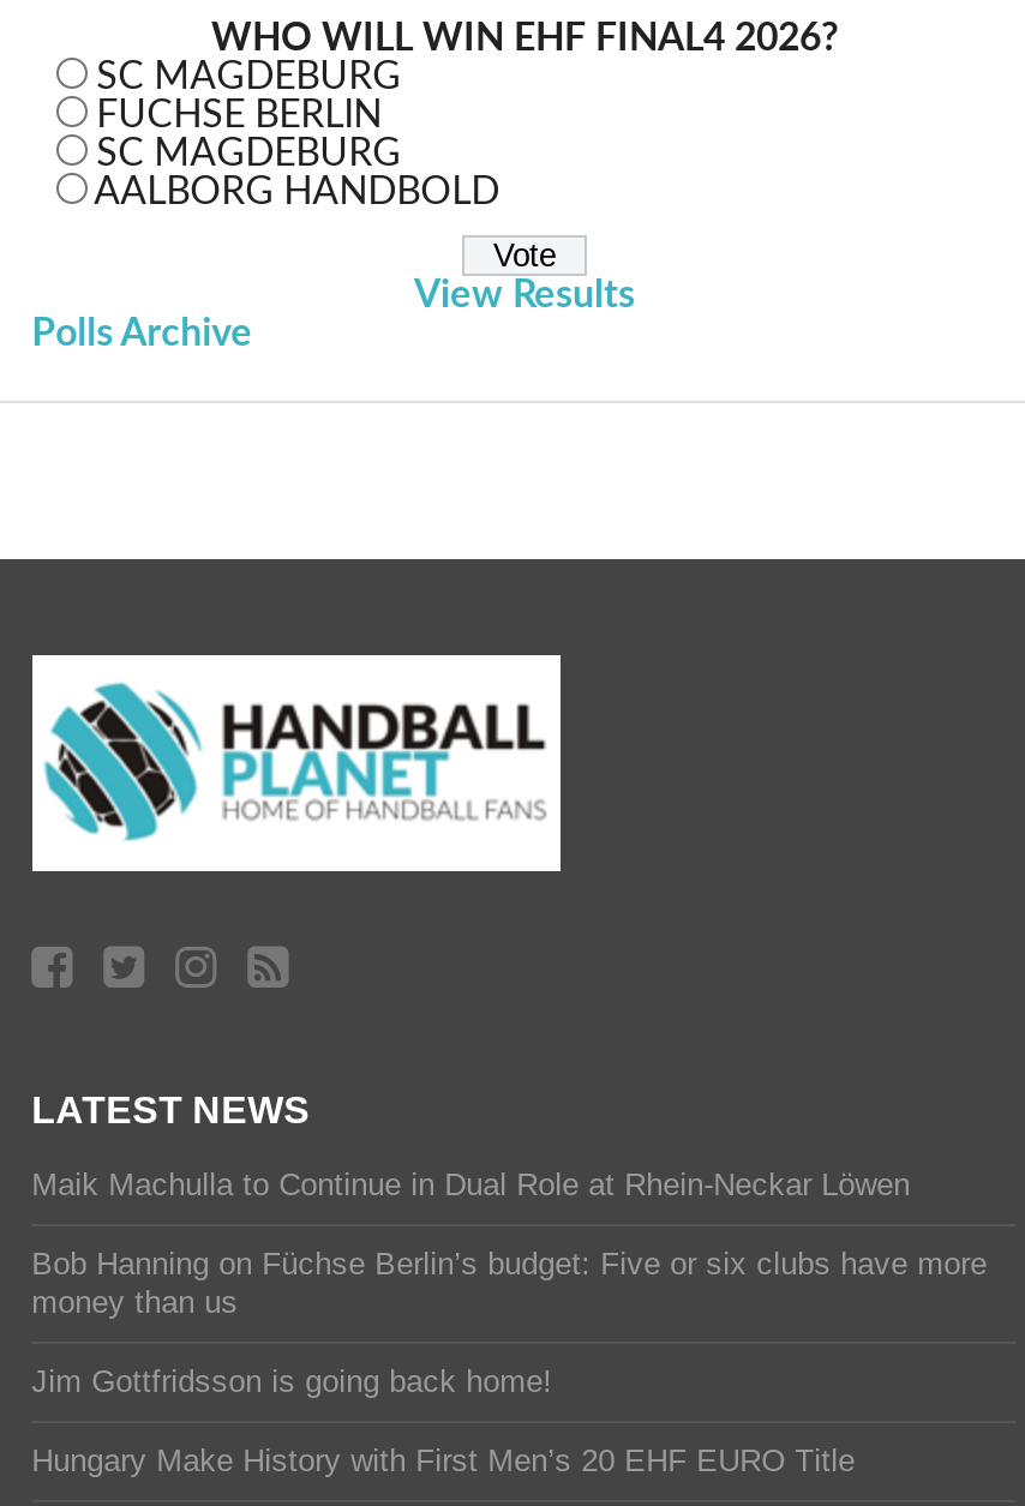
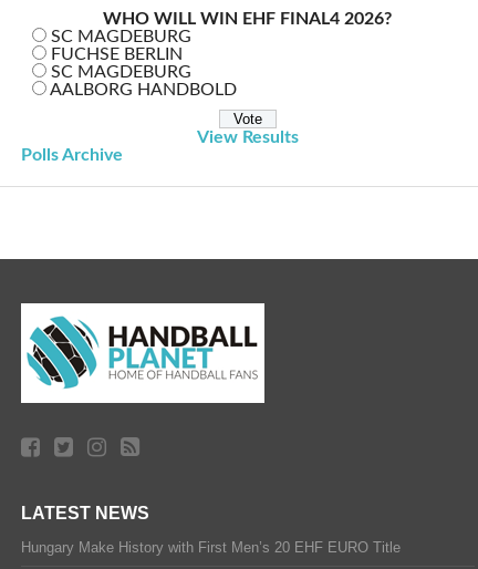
[32,1166,987,1399] Maik Machulla to Continue in Dual Role at Rhein-Neckar Löwen | Bob Hanning on Füchse Berlin’s budget: Five or six clubs have more | money than us | Jim Gottfridsson is going back home! -> none

